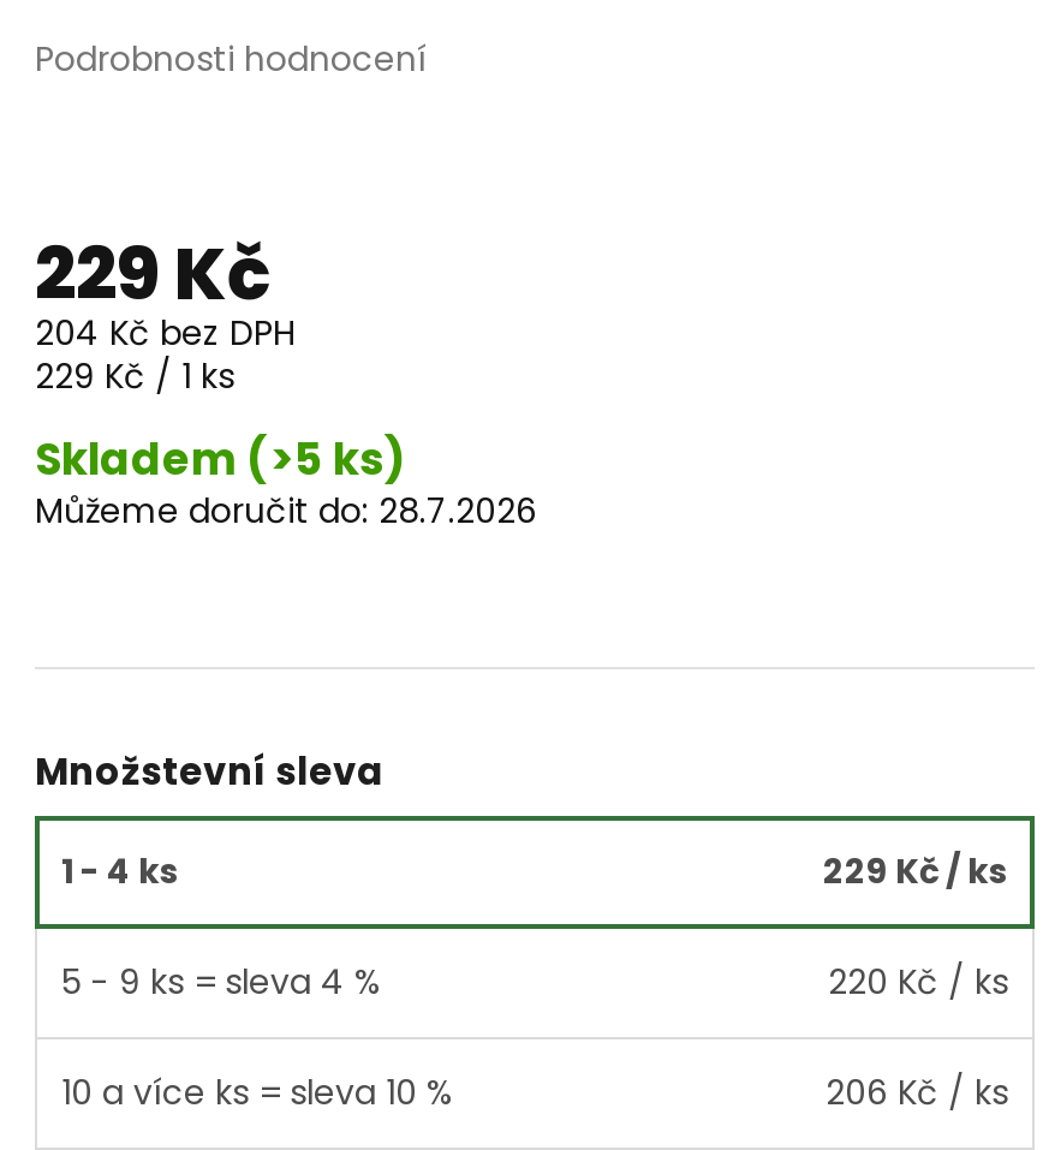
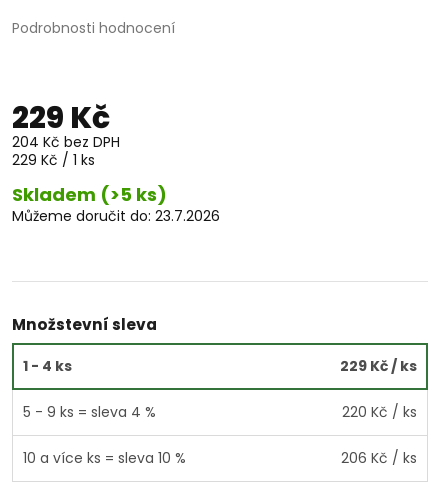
[35,487,537,535] Můžeme doručit do: 28.7.2026 -> [12,206,220,226] Můžeme doručit do: 23.7.2026

